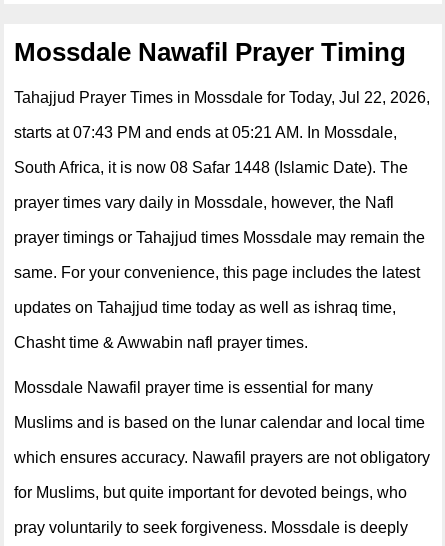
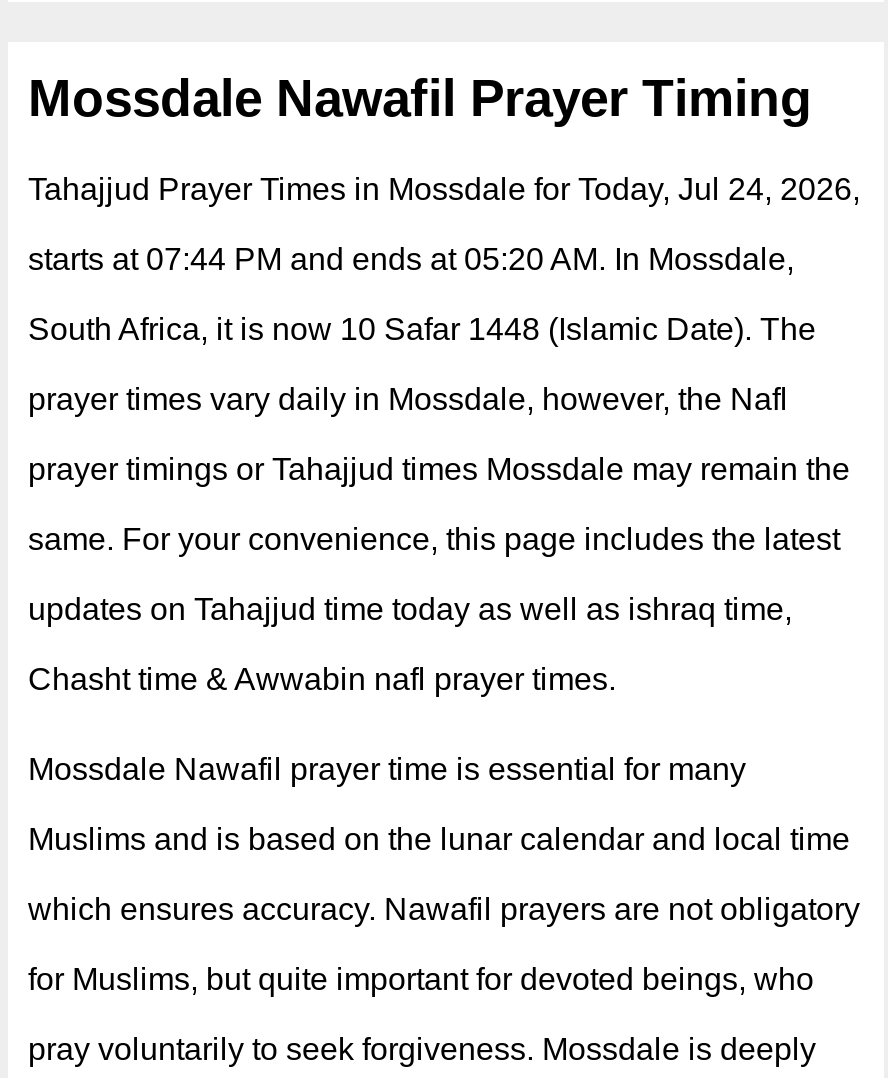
[14,89,430,106] Tahajjud Prayer Times in Mossdale for Today, Jul 22, 2026, -> [28,171,860,205] Tahajjud Prayer Times in Mossdale for Today, Jul 24, 2026,
[14,124,397,141] starts at 07:43 PM and ends at 05:21 AM. In Mossdale, -> [28,241,794,275] starts at 07:44 PM and ends at 05:20 AM. In Mossdale,
[14,159,408,176] South Africa, it is now 08 Safar 1448 (Islamic Date). The -> [28,311,816,345] South Africa, it is now 10 Safar 1448 (Islamic Date). The

